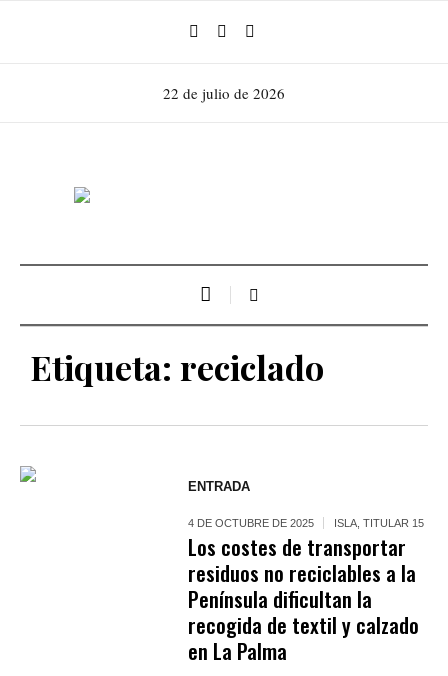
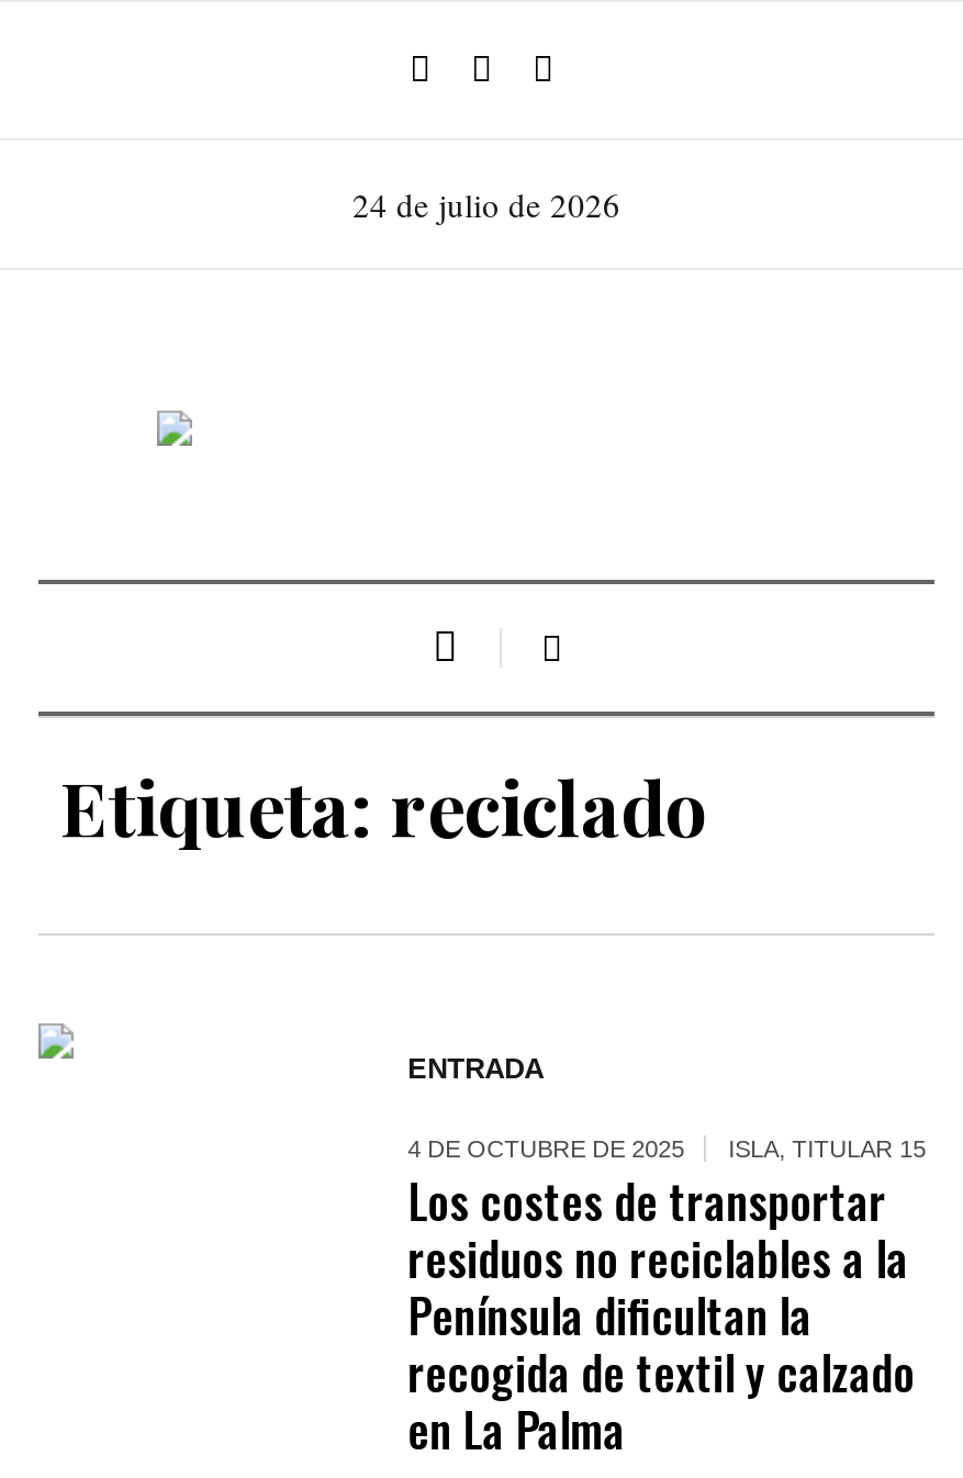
[163,83,285,103] 22 de julio de 2026 -> [352,183,620,227] 24 de julio de 2026

